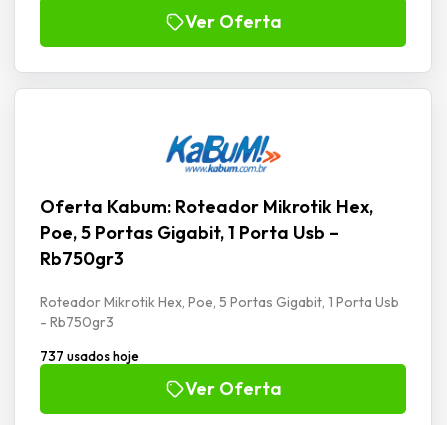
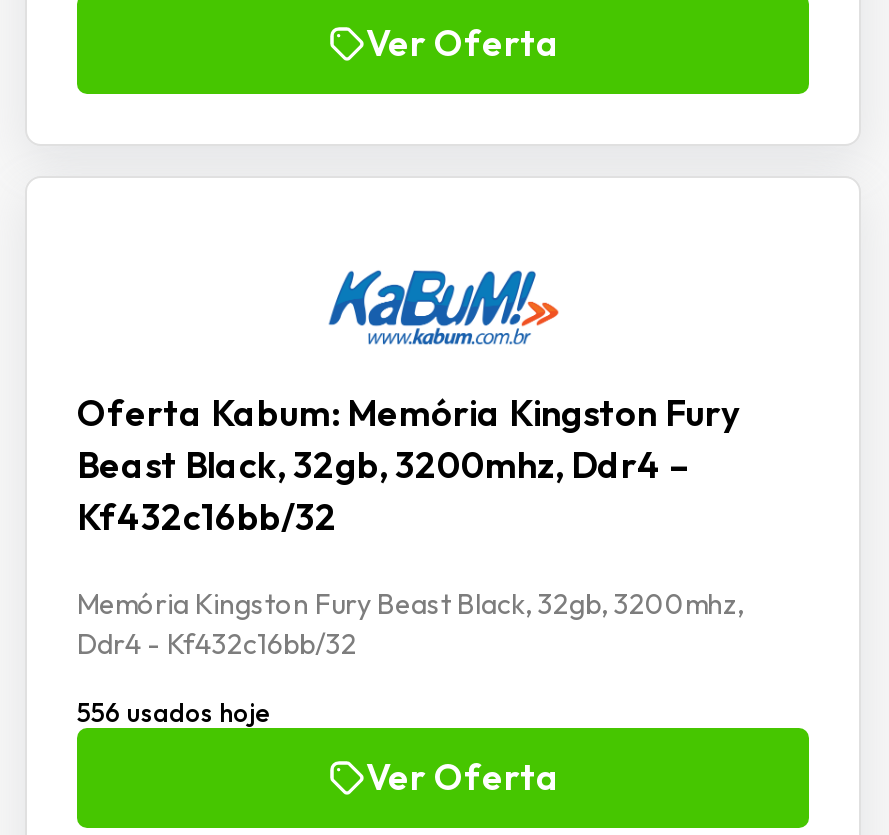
[40,195,373,270] Oferta Kabum: Roteador Mikrotik Hex, | Poe, 5 Portas Gigabit, 1 Porta Usb – | Rb750gr3 -> [77,389,739,539] Oferta Kabum: Memória Kingston Fury | Beast Black, 32gb, 3200mhz, Ddr4 – | Kf432c16bb/32
[40,293,399,331] Roteador Mikrotik Hex, Poe, 5 Portas Gigabit, 1 Porta Usb | - Rb750gr3 -> [77,585,743,661] Memória Kingston Fury Beast Black, 32gb, 3200mhz, | Ddr4 - Kf432c16bb/32
[40,348,139,364] 737 usados hoje -> [77,695,271,727] 556 usados hoje

